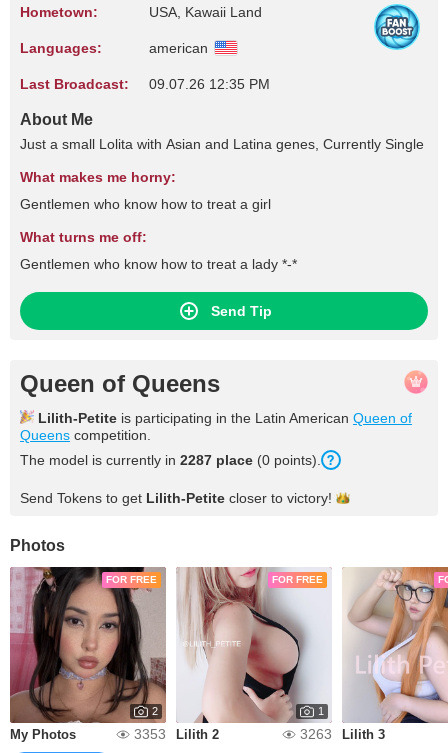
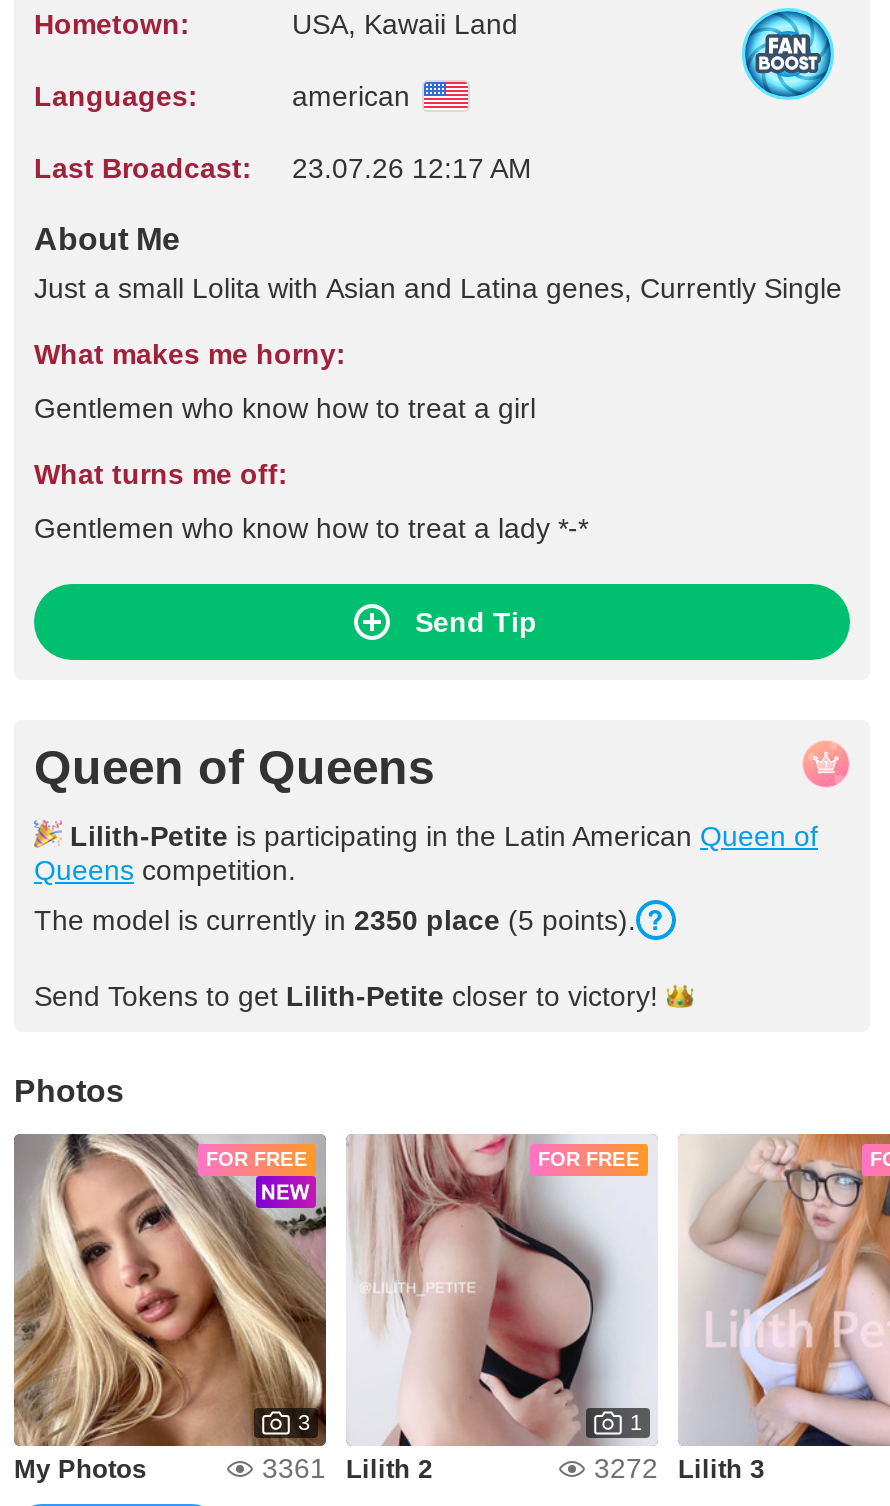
[20,76,270,92] Last Broadcast: 09.07.26 12:35 PM -> [34,152,532,184] Last Broadcast: 23.07.26 12:17 AM
[20,452,321,468] The model is currently in 2287 place (0 points). -> [34,904,636,936] The model is currently in 2350 place (5 points).
[10,566,166,723] [image] | 2 -> [14,1132,326,1446] [image] | 3
[134,726,219,742] 3353 Lilith 2 -> [262,1452,432,1484] 3361 Lilith 2
[300,726,385,742] 3263 Lilith 3 -> [594,1452,764,1484] 3272 Lilith 3

